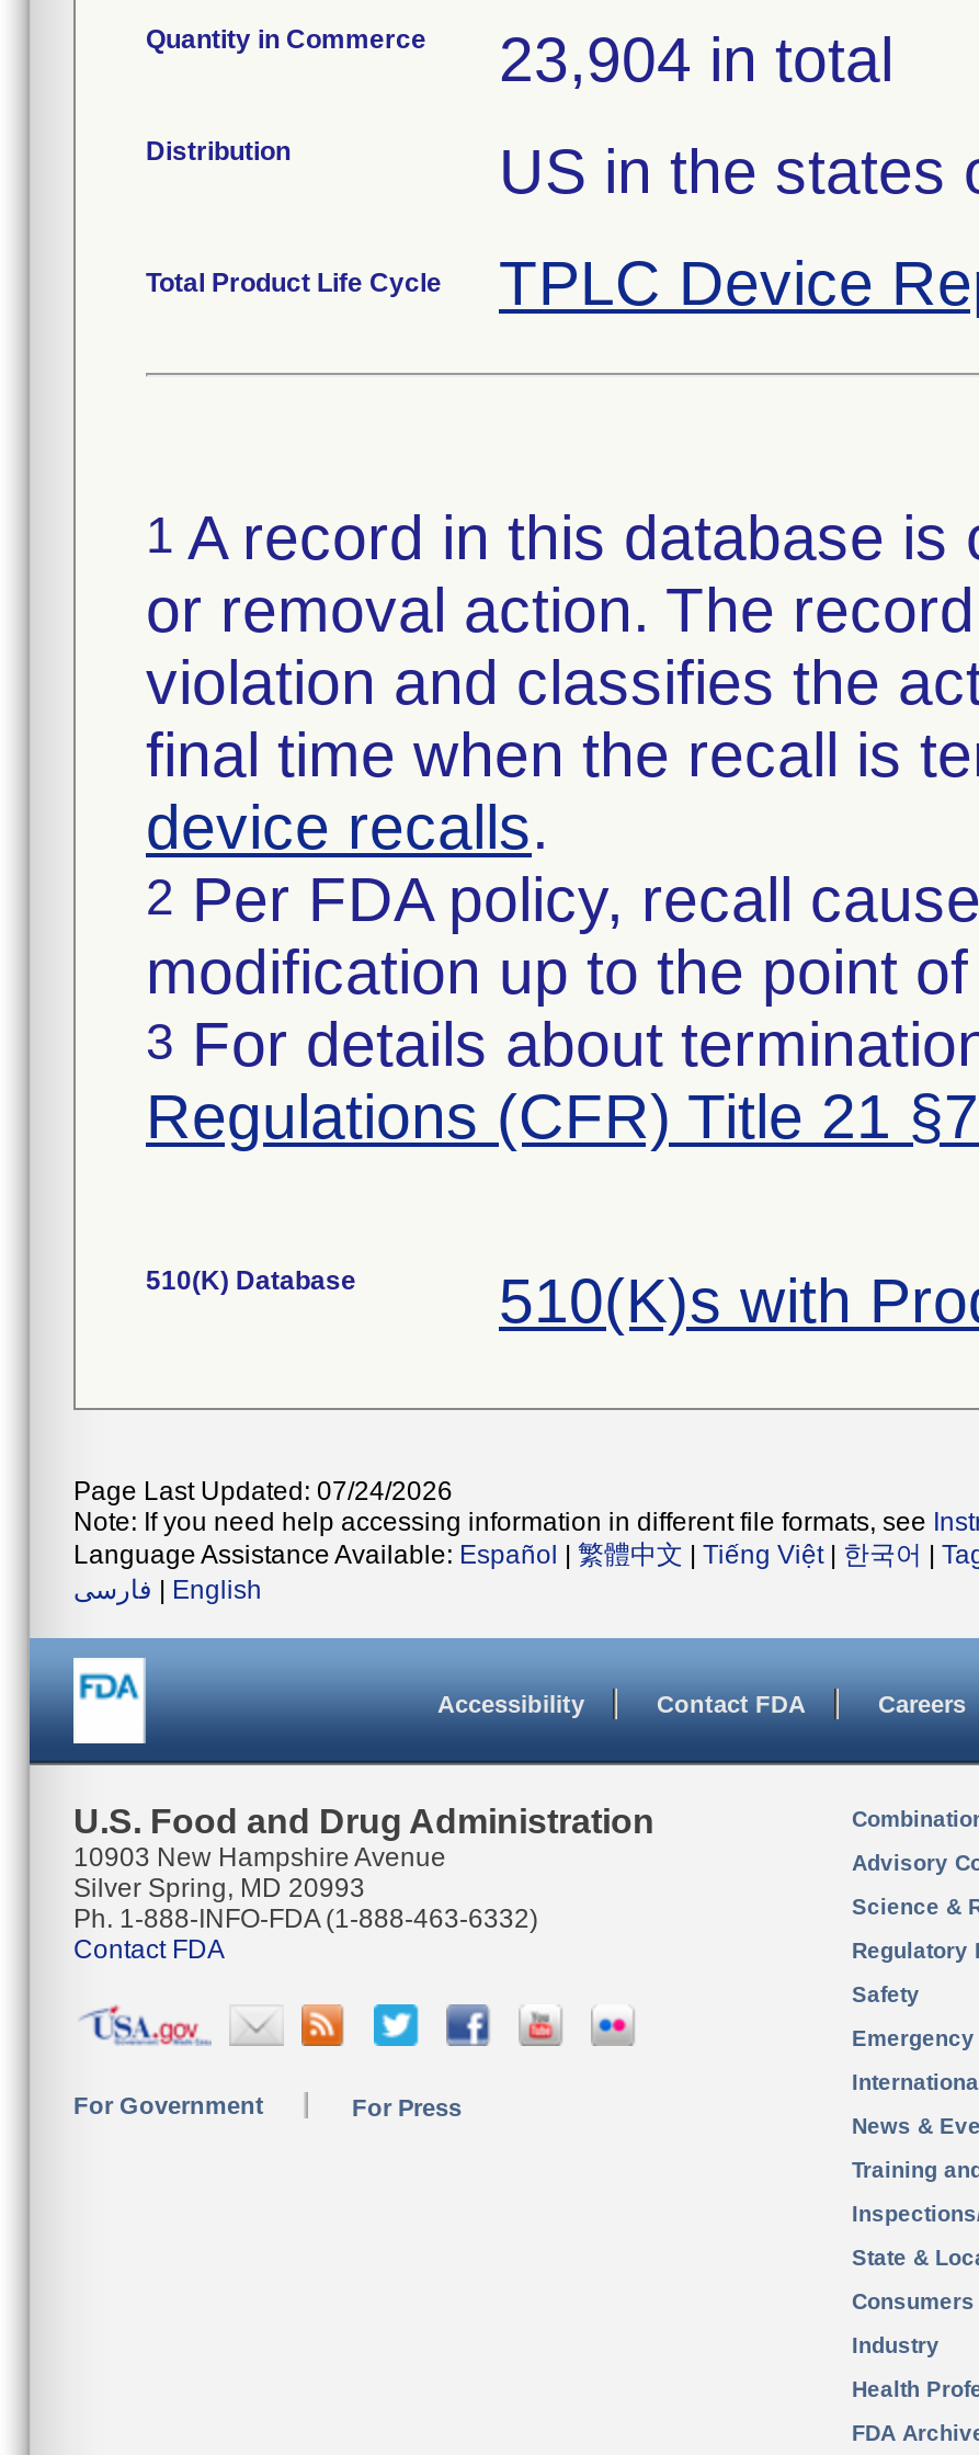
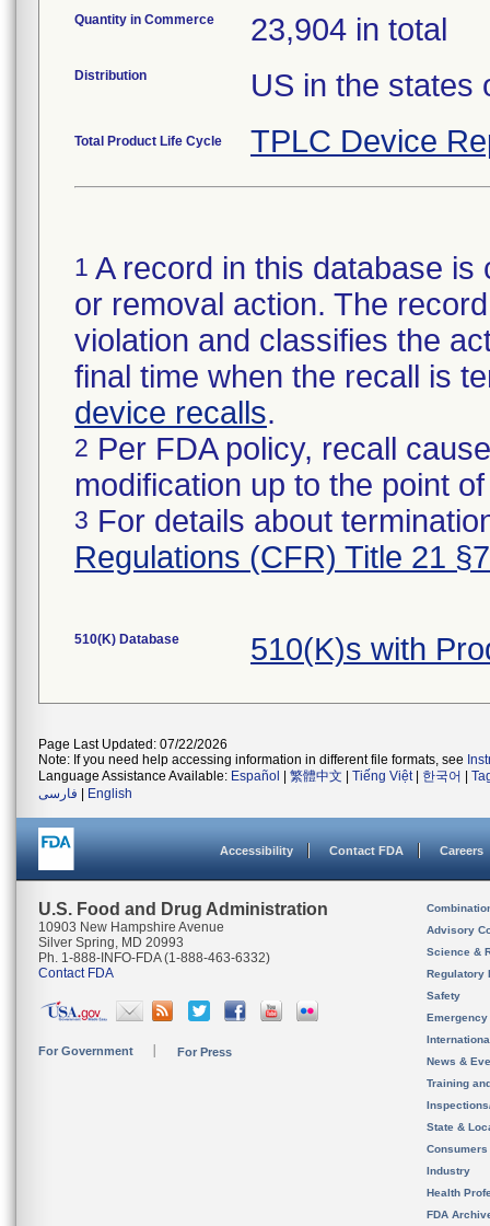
[73,1476,453,1507] Page Last Updated: 07/24/2026 -> [38,737,227,752] Page Last Updated: 07/22/2026

